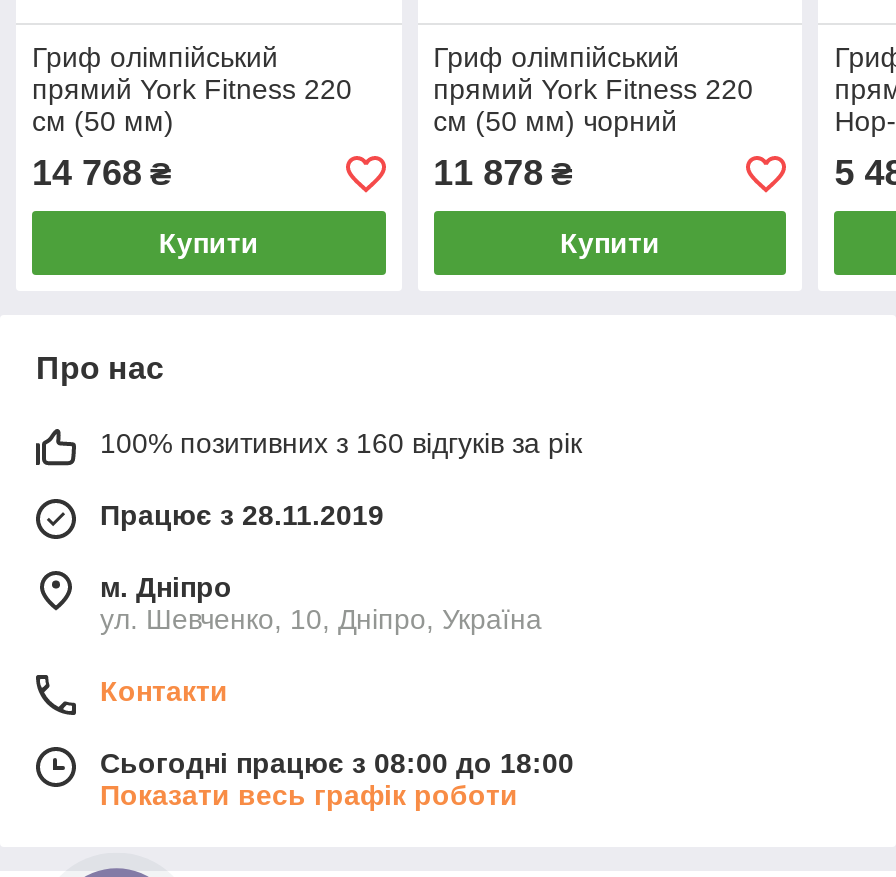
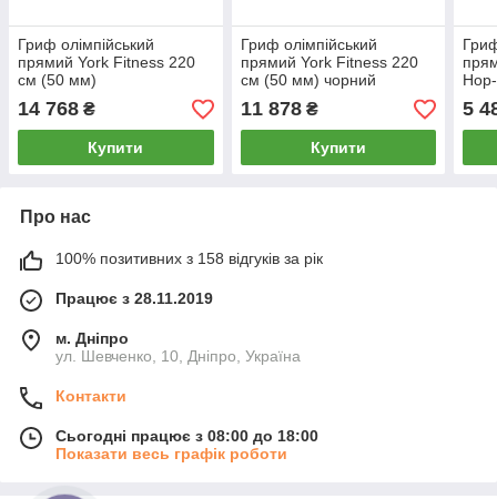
[100,428,582,460] 100% позитивних з 160 відгуків за рік -> [55,250,323,268] 100% позитивних з 158 відгуків за рік

